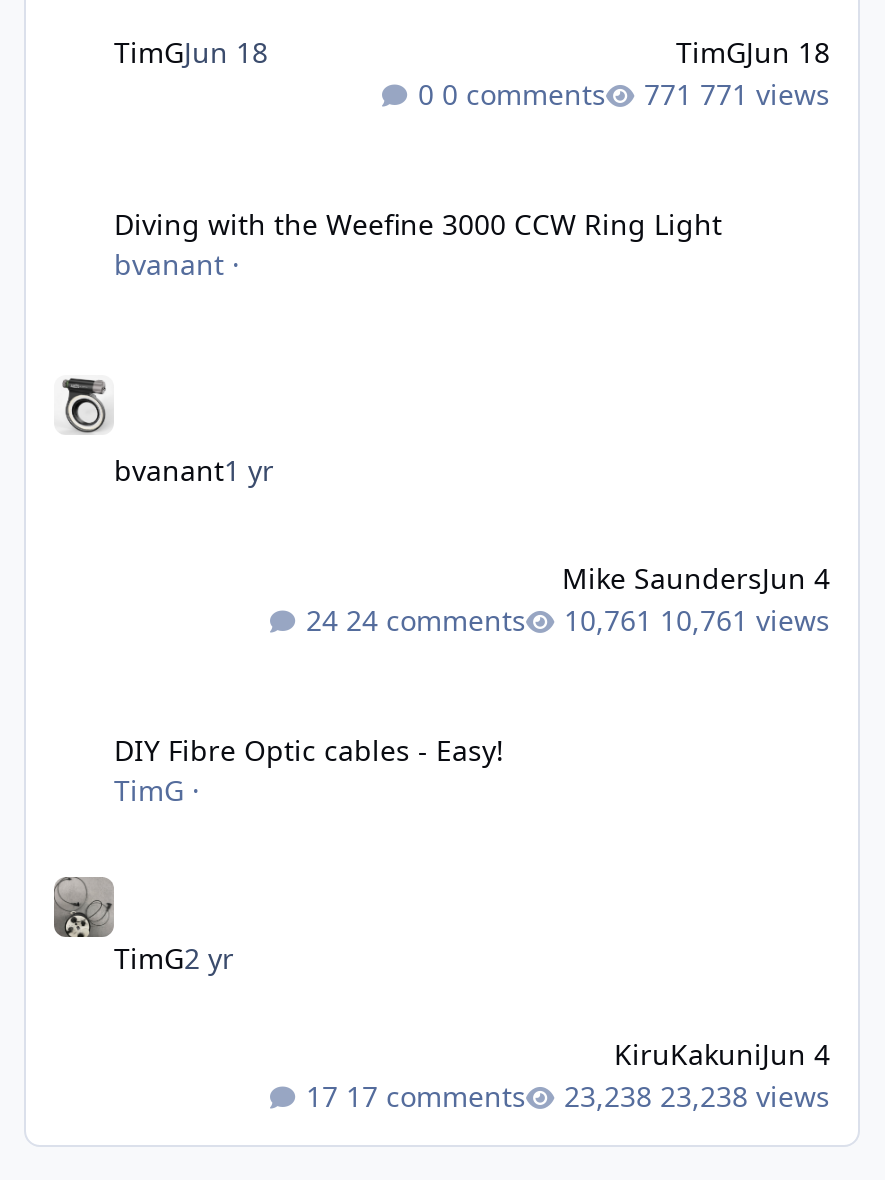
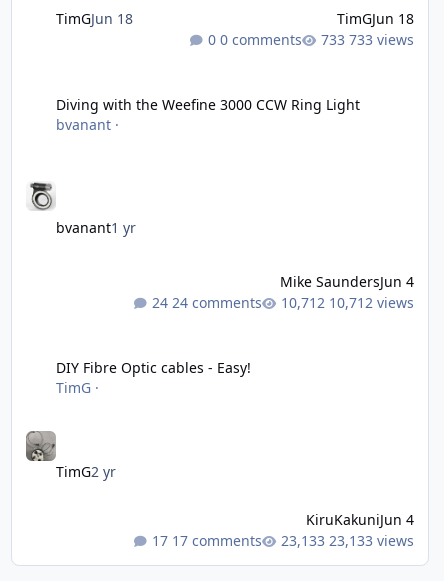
[700,74,830,112] 771 views -> [349,30,414,49] 733 views
[660,602,830,640] 10,761 views -> [329,293,414,312] 10,712 views
[660,1077,830,1115] 23,238 views -> [329,531,414,550] 23,133 views

